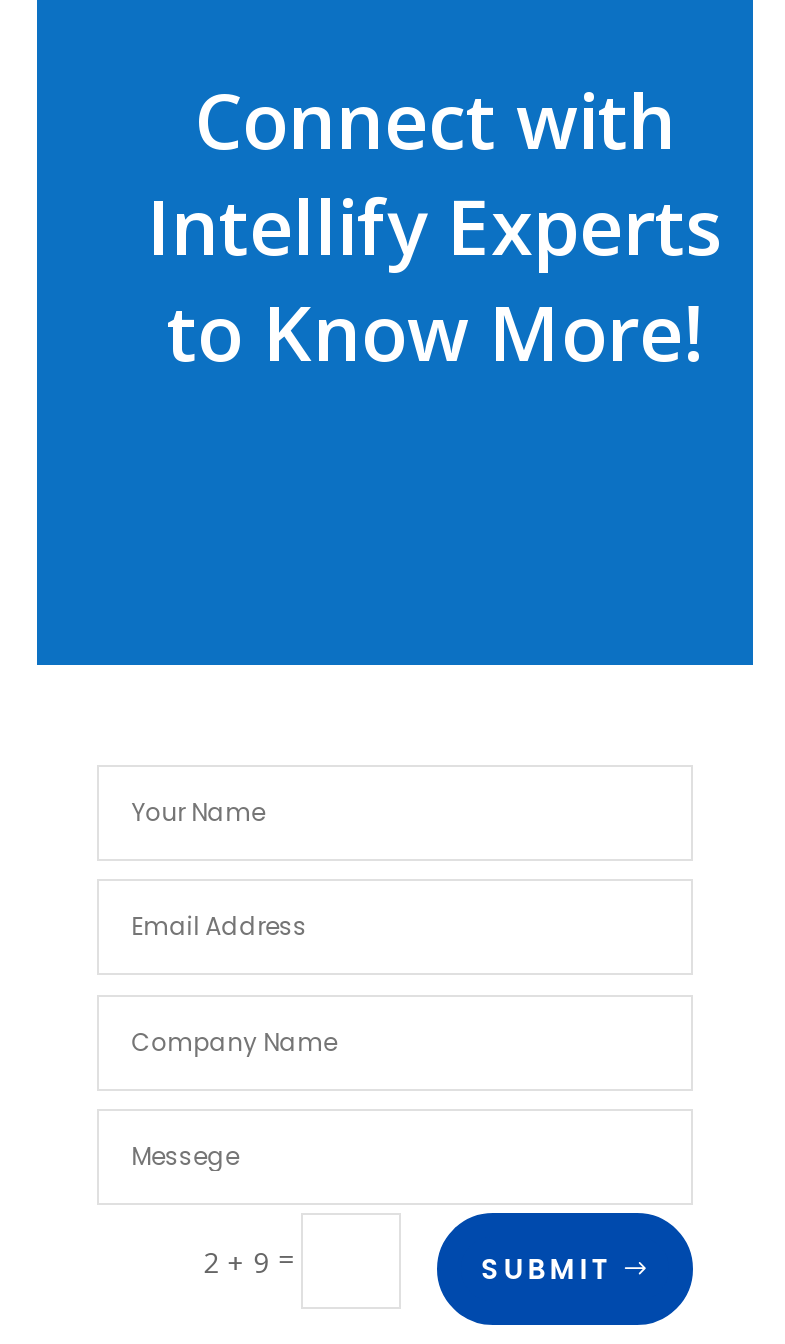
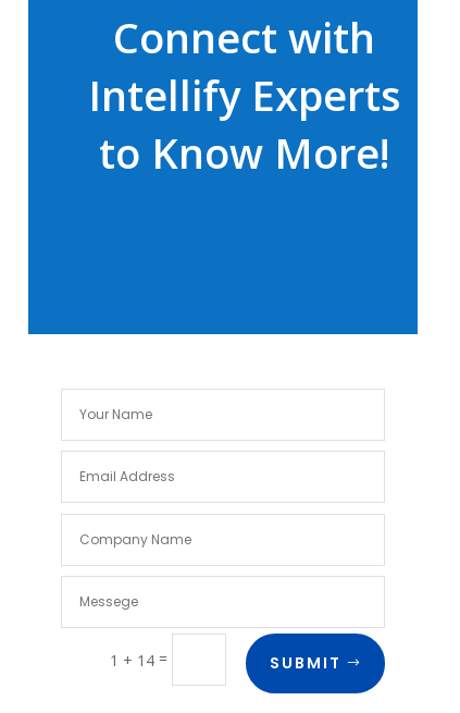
[204,1240,302,1281] 2 + 9 = -> [110,647,172,670] 1 + 14 =

